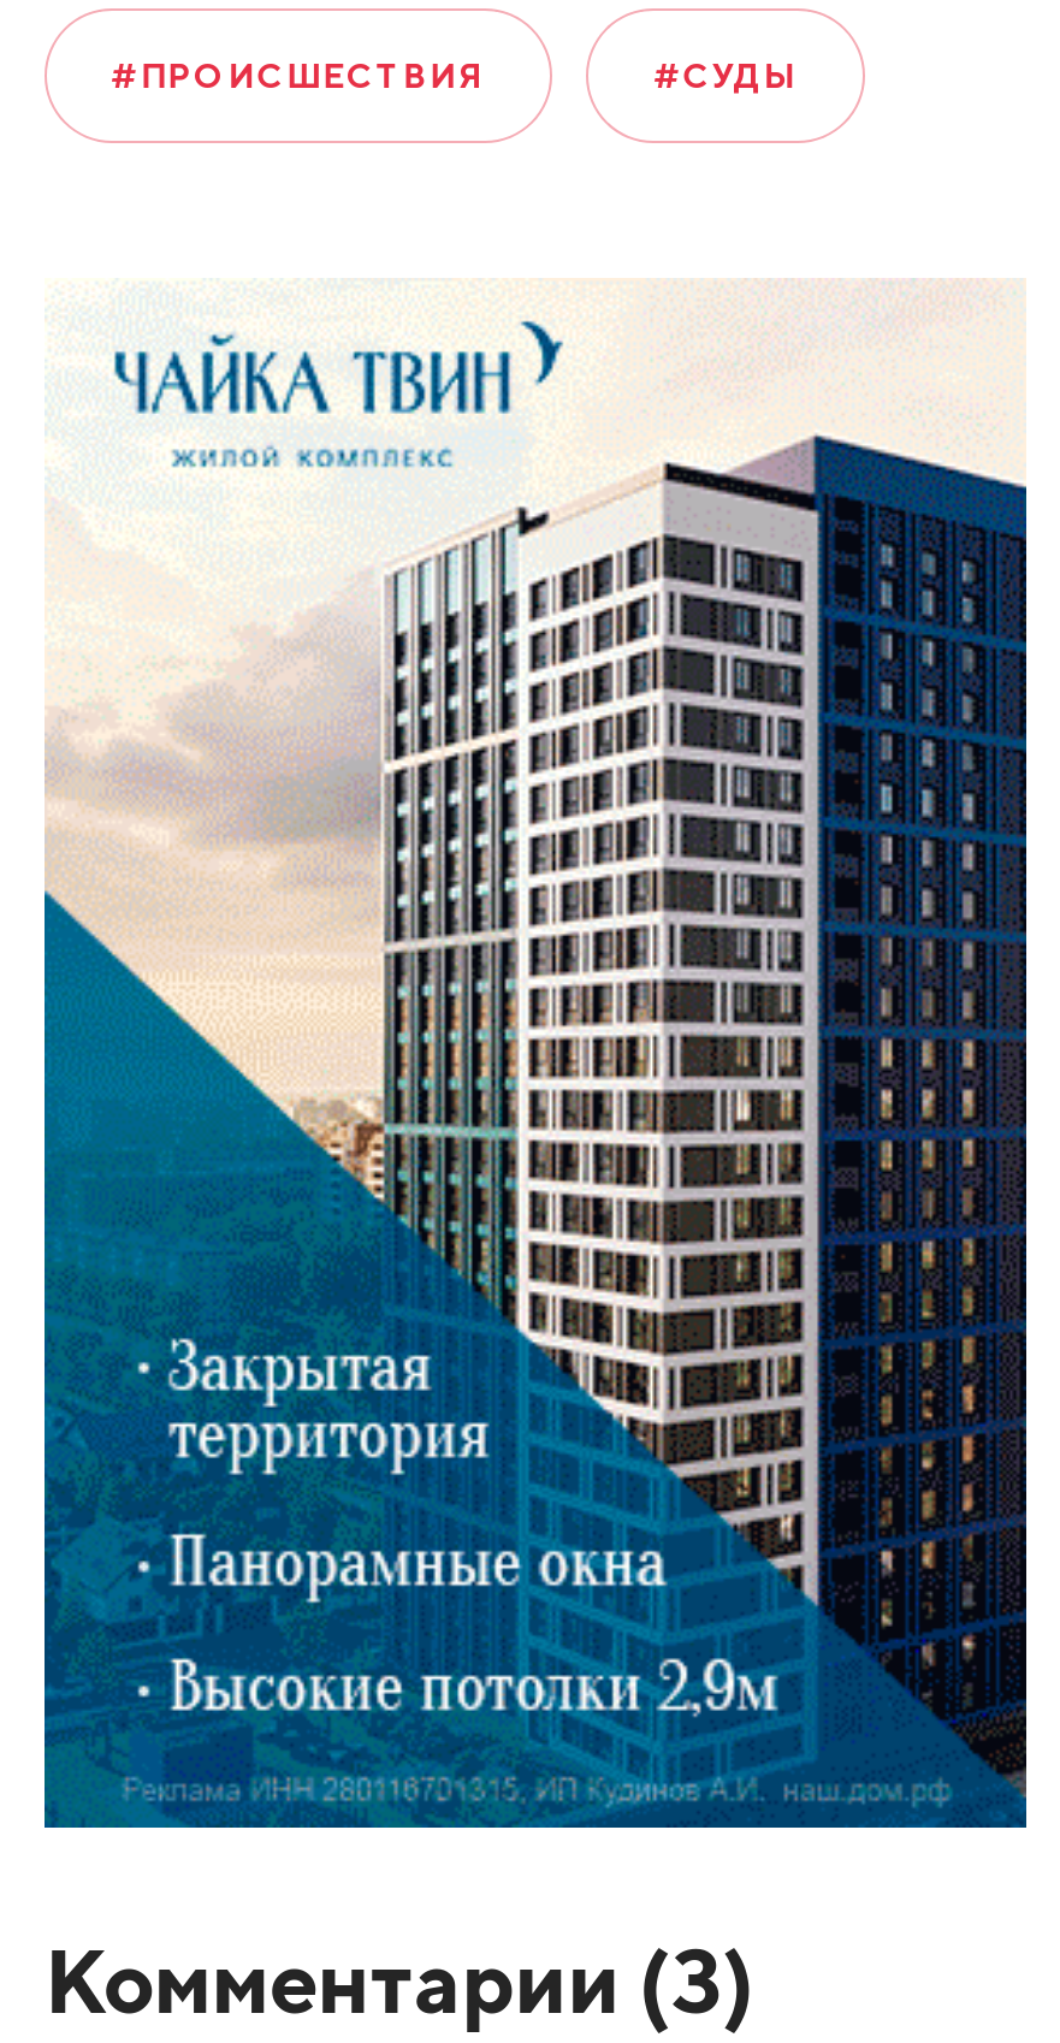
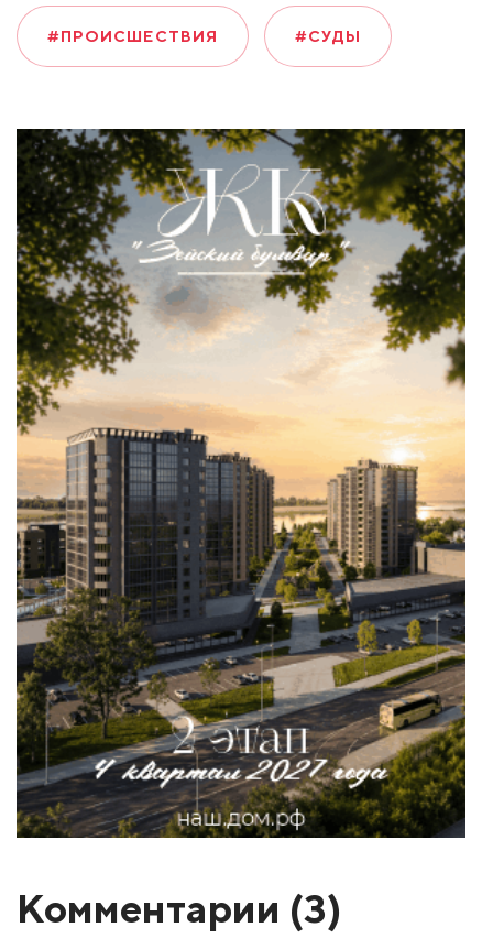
[42,278,1029,1830] [image] -> [15,128,467,839] [image]

